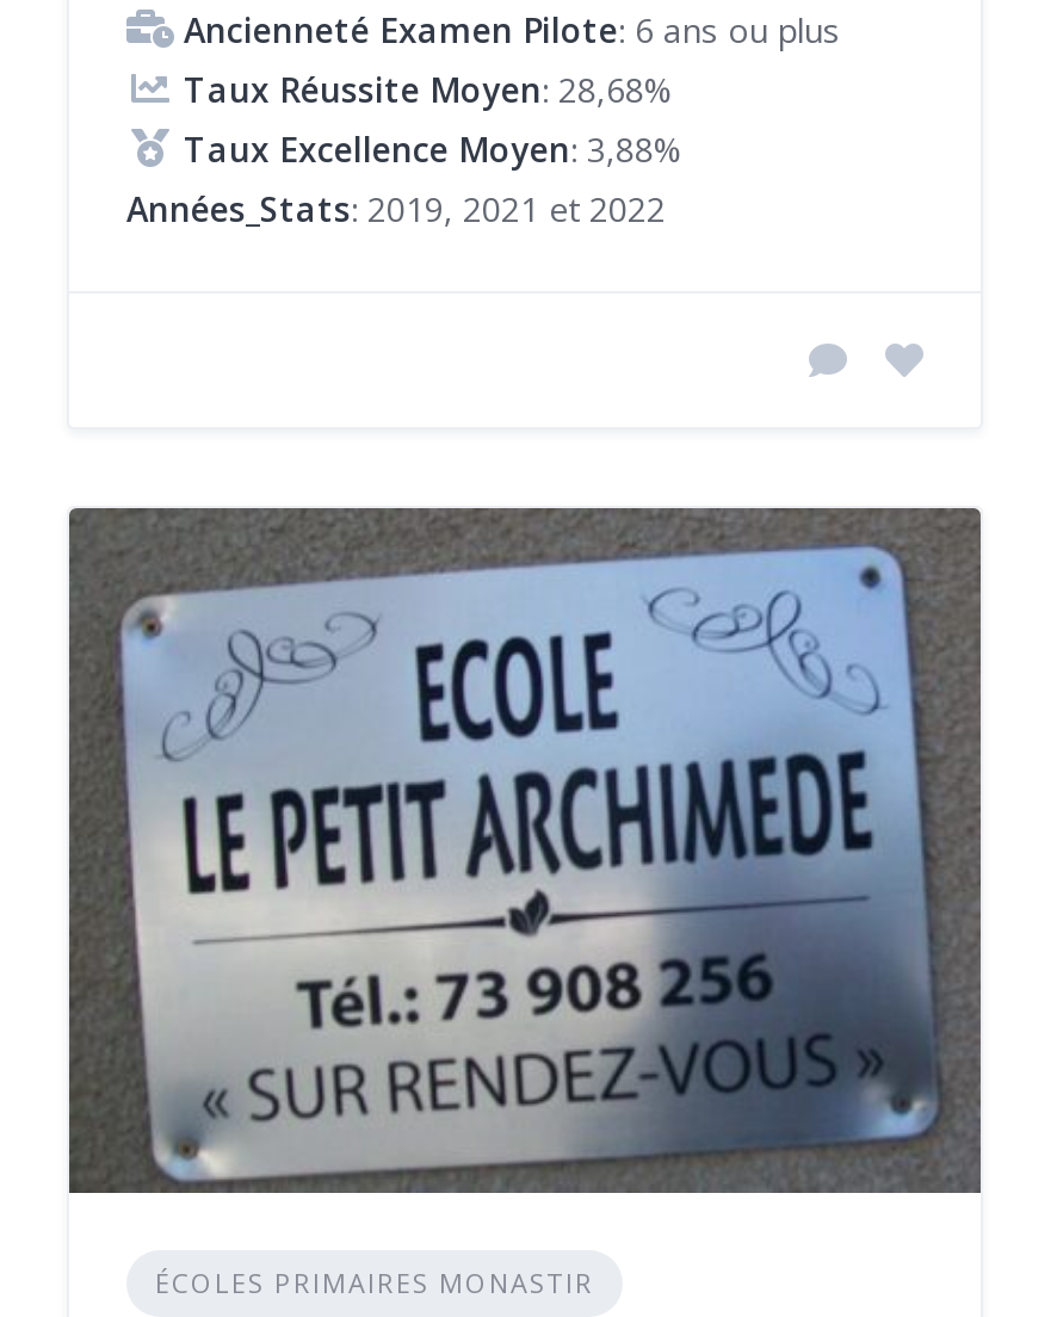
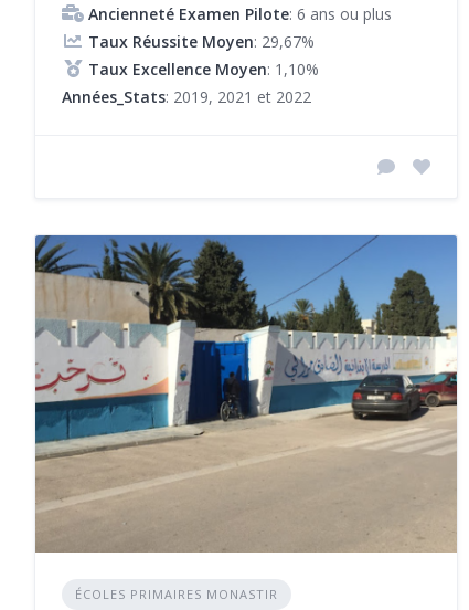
[184,67,673,112] Taux Réussite Moyen: 28,68% -> [88,31,315,52] Taux Réussite Moyen: 29,67%
[184,126,682,172] Taux Excellence Moyen: 3,88% -> [88,59,319,80] Taux Excellence Moyen: 1,10%
[67,506,983,1195] [image] -> [35,234,458,553] [image]

